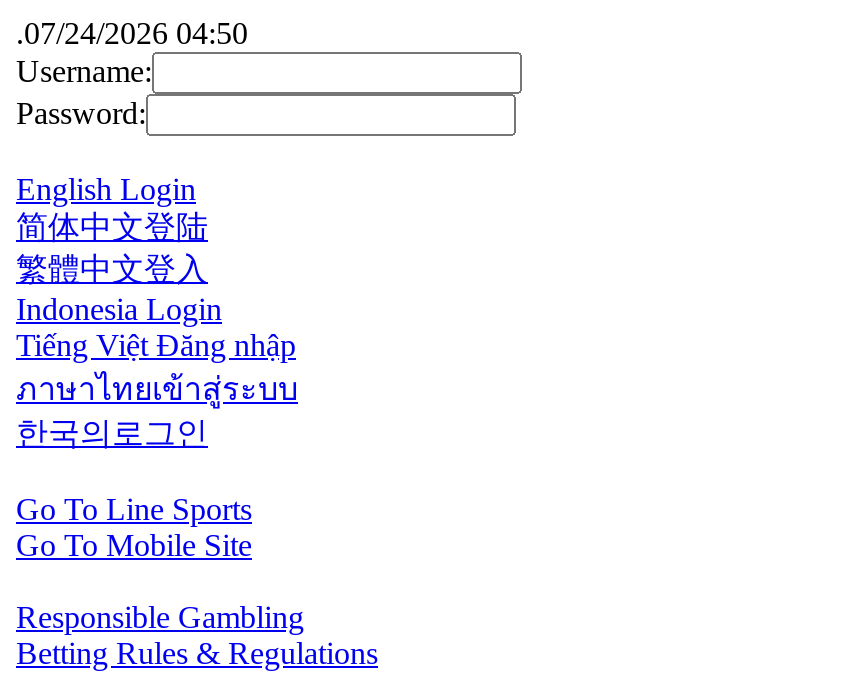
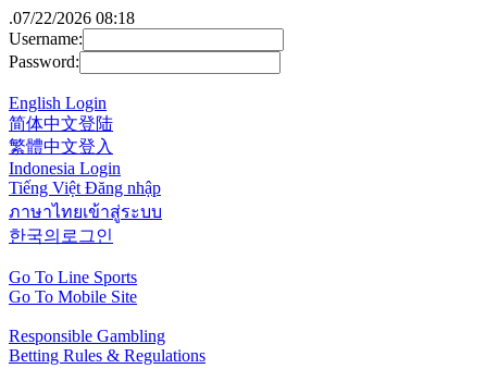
[16,16,248,50] .07/24/2026 04:50 -> [9,9,135,27] .07/22/2026 08:18

